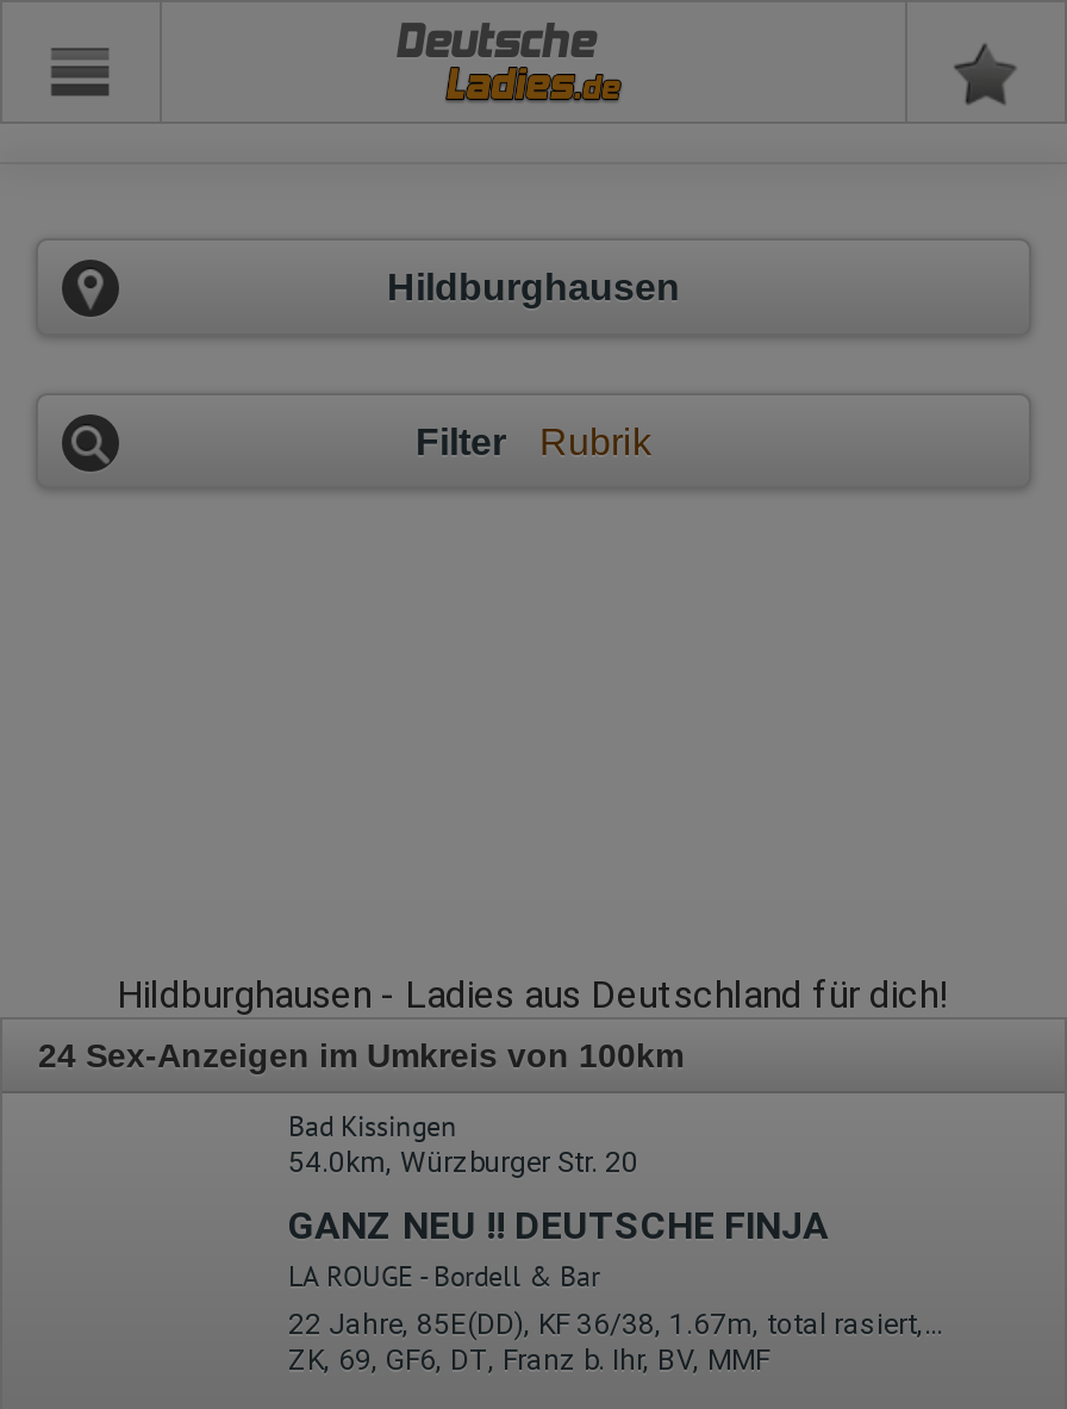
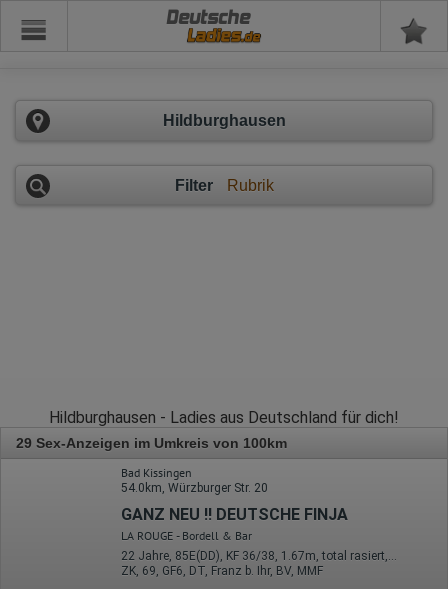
[38,1036,684,1075] 24 Sex-Anzeigen im Umkreis von 100km -> [16,435,287,451] 29 Sex-Anzeigen im Umkreis von 100km

